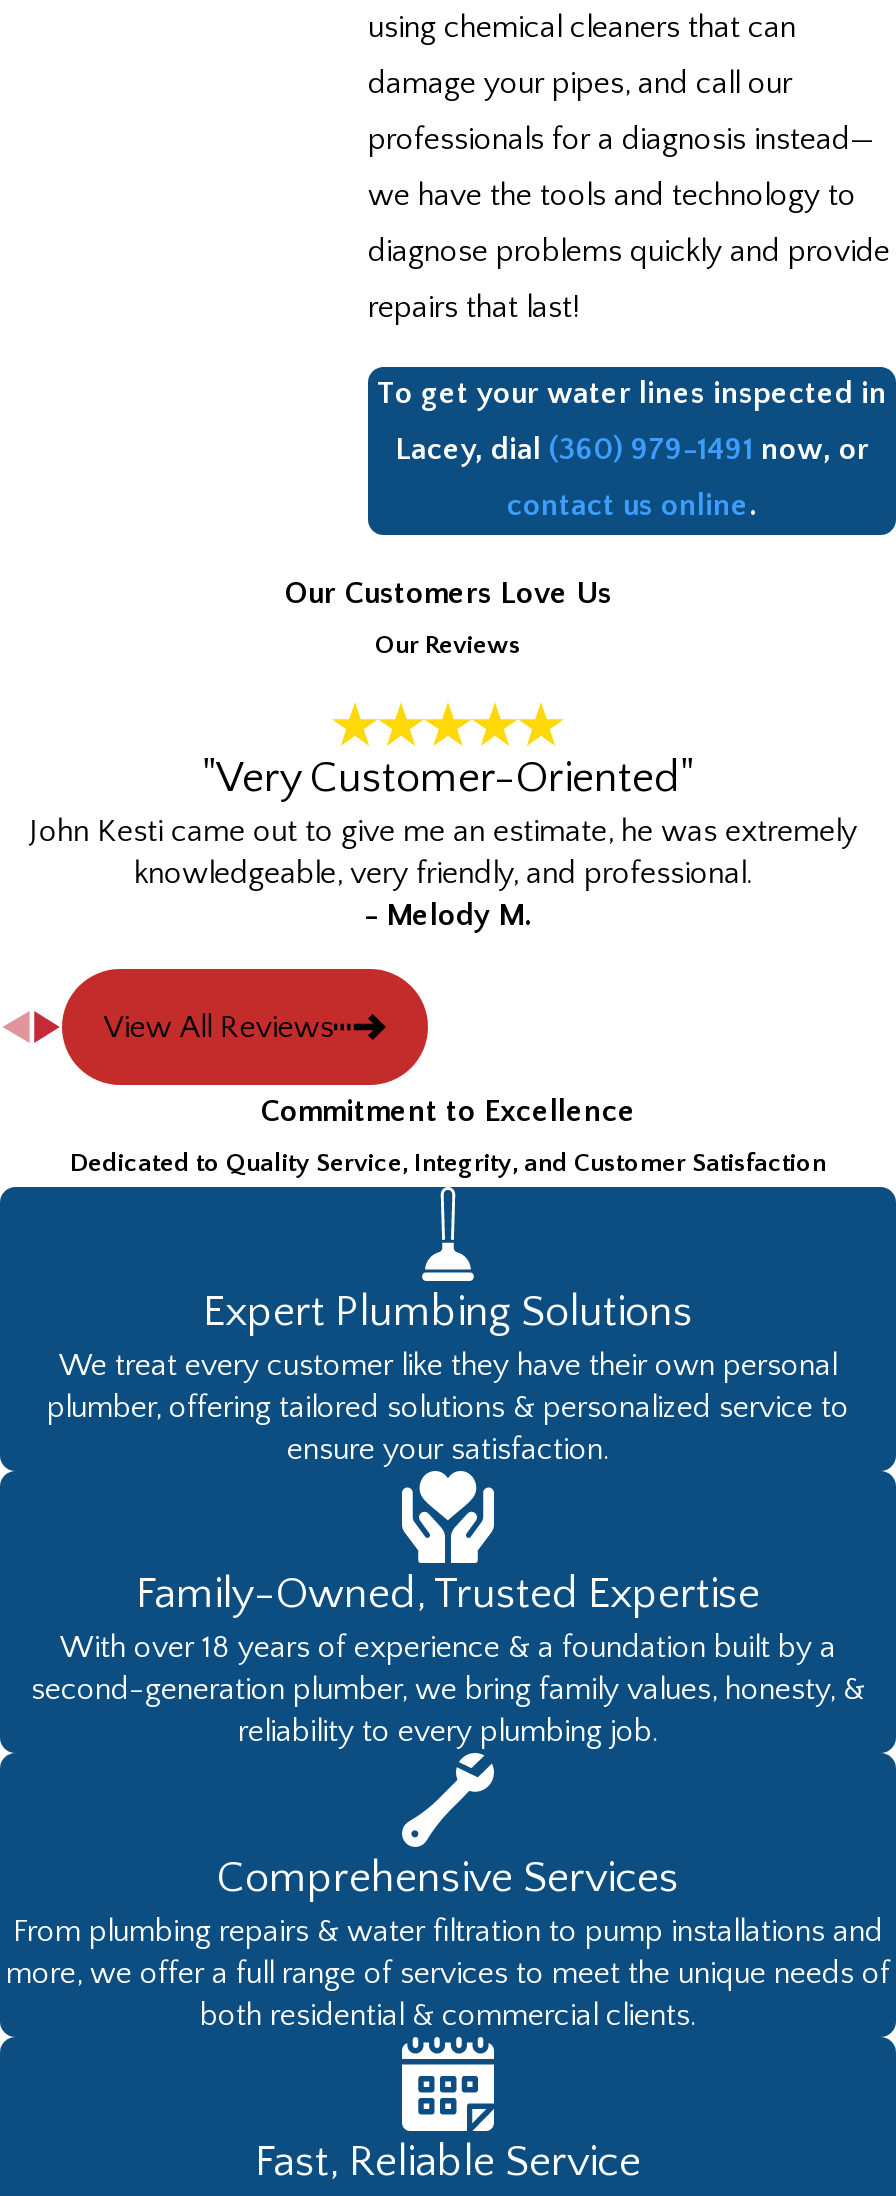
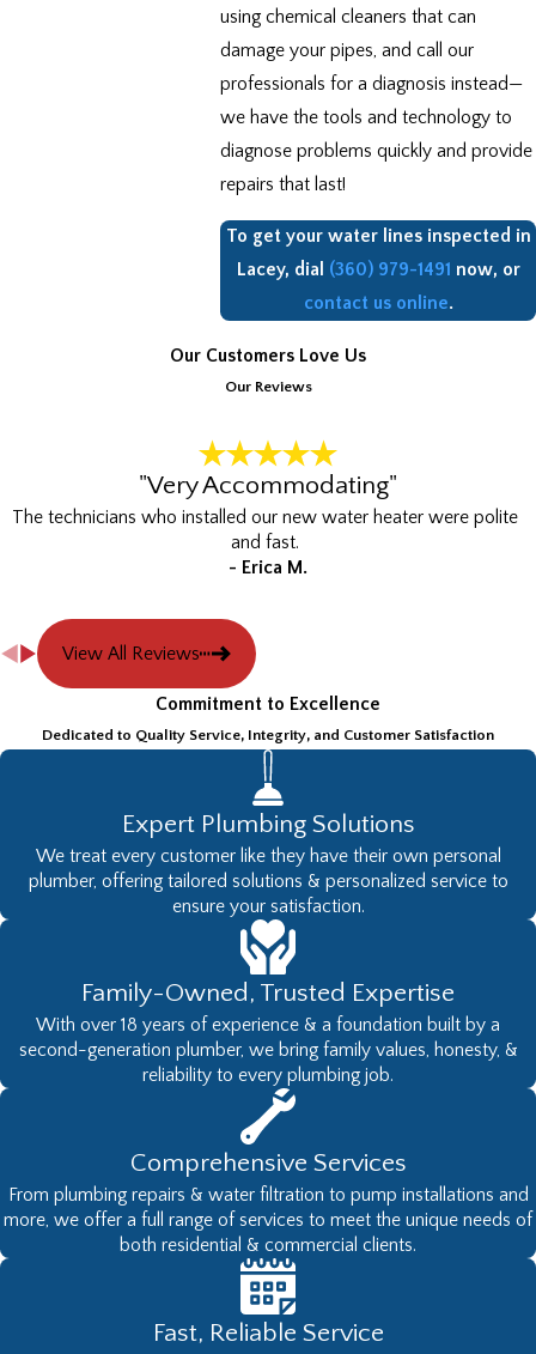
[29,754,857,934] "Very Customer-Oriented" | John Kesti came out to give me an estimate, he was extremely | knowledgeable, very friendly, and professional. | - Melody M. -> [12,471,518,579] "Very Accommodating" | The technicians who installed our new water heater were polite | and fast. | - Erica M.

